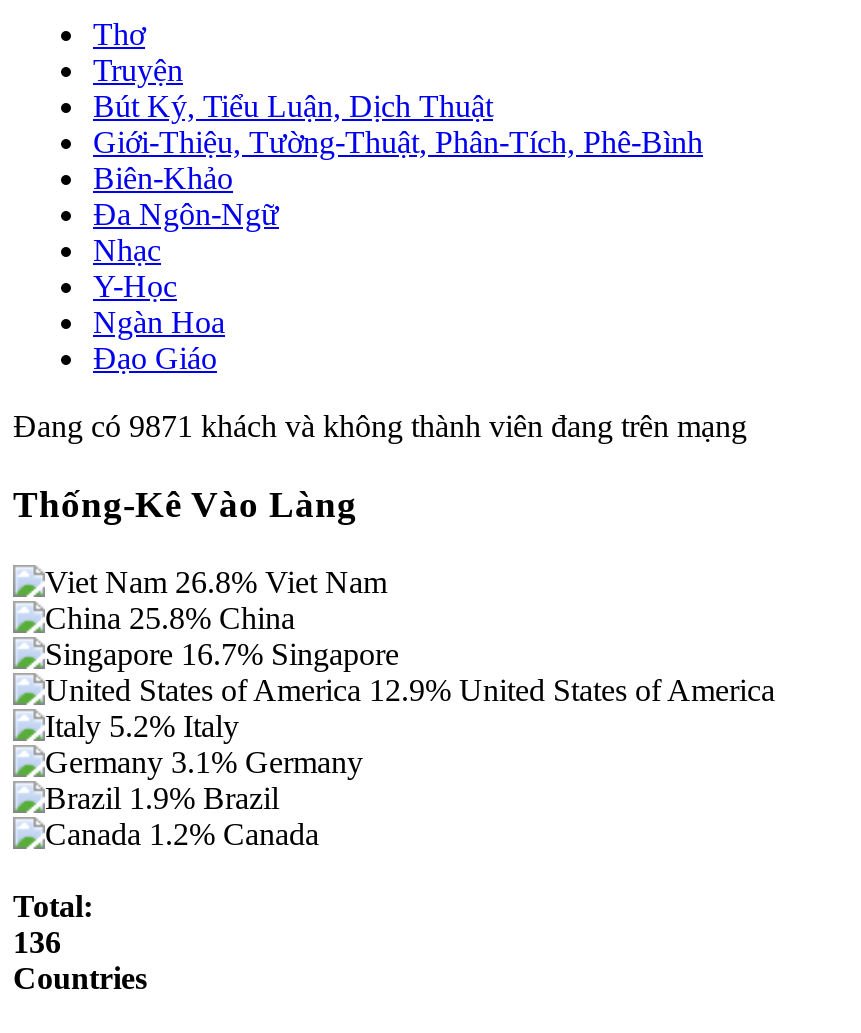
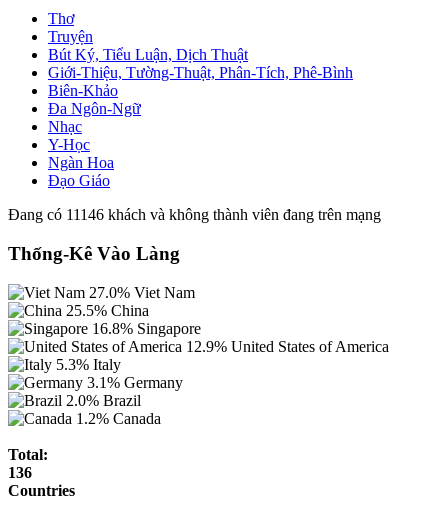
[13,409,747,443] Đang có 9871 khách và không thành viên đang trên mạng -> [8,206,381,223] Đang có 11146 khách và không thành viên đang trên mạng
[175,564,387,598] 26.8% Viet Nam -> [89,284,195,301] 27.0% Viet Nam
[129,600,295,634] 25.8% China -> [66,302,149,319] 25.5% China
[181,636,399,670] 16.7% Singapore -> [92,320,201,337] 16.8% Singapore
[109,708,239,742] 5.2% Italy -> [56,356,121,373] 5.3% Italy
[129,780,279,814] 1.9% Brazil -> [66,392,141,409] 2.0% Brazil

